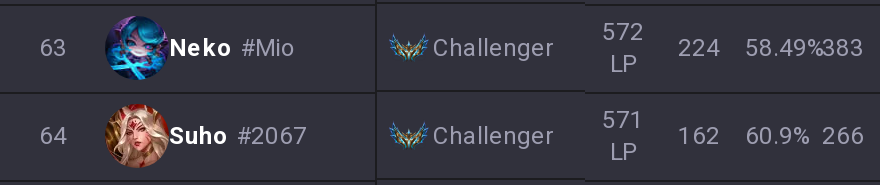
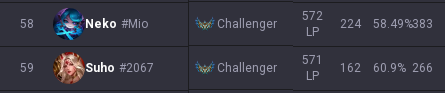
[39,34,67,62] 63 -> [20,17,34,31] 58
[39,122,67,150] 64 -> [20,61,34,75] 59

